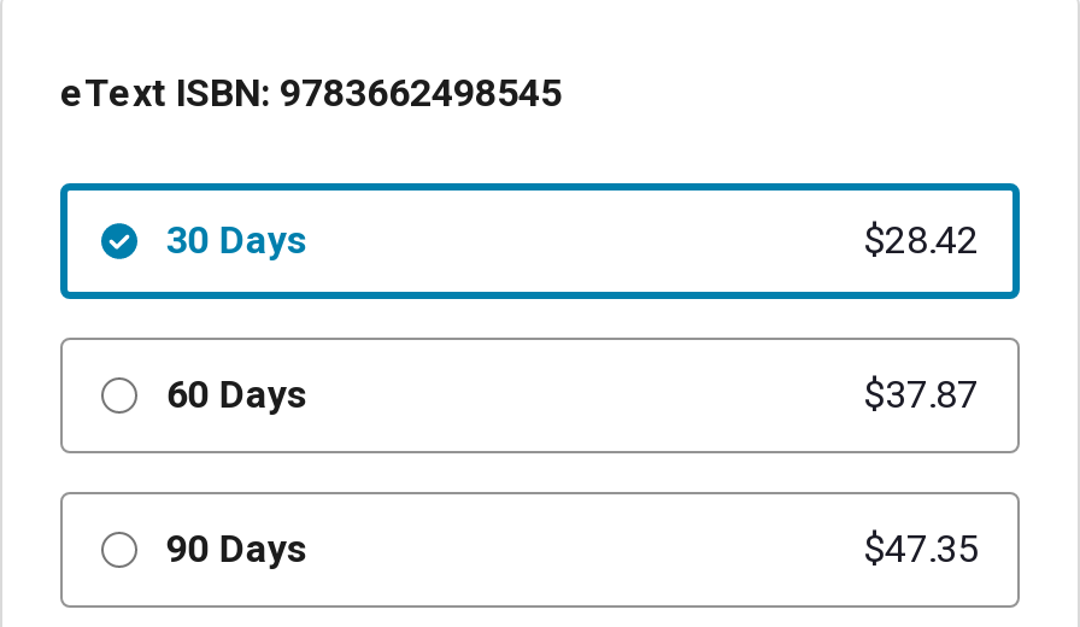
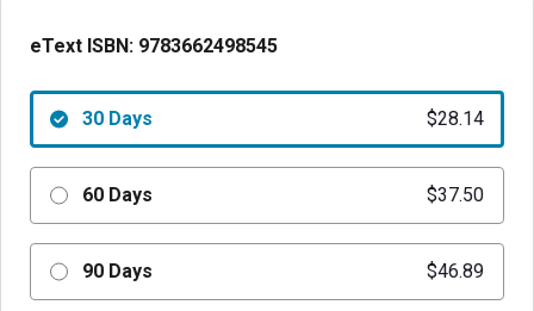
[863,217,979,263] $28.42 -> [427,107,484,130] $28.14
[863,371,979,417] $37.87 -> [427,184,484,206] $37.50
[863,526,979,572] $47.35 -> [427,260,484,282] $46.89

